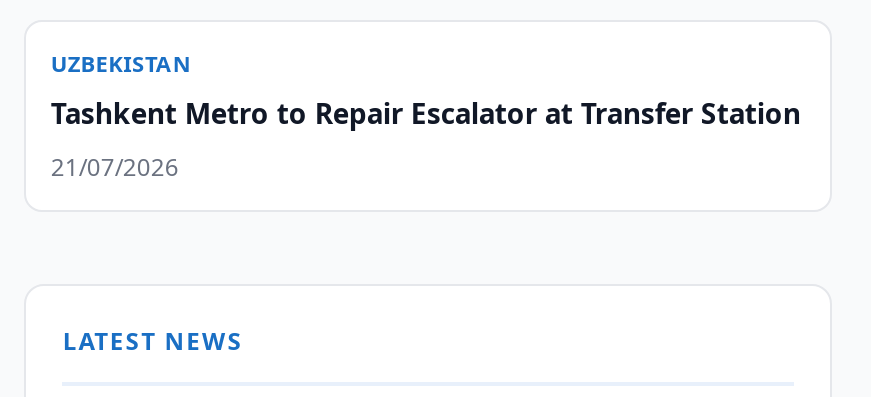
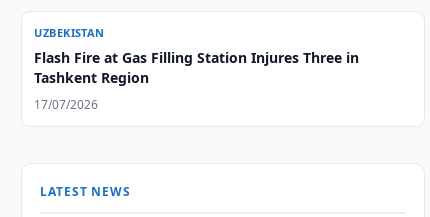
[51,94,801,132] Tashkent Metro to Repair Escalator at Transfer Station -> [34,48,359,87] Flash Fire at Gas Filling Station Injures Three in | Tashkent Region
[51,150,179,184] 21/07/2026 -> [34,96,98,113] 17/07/2026

